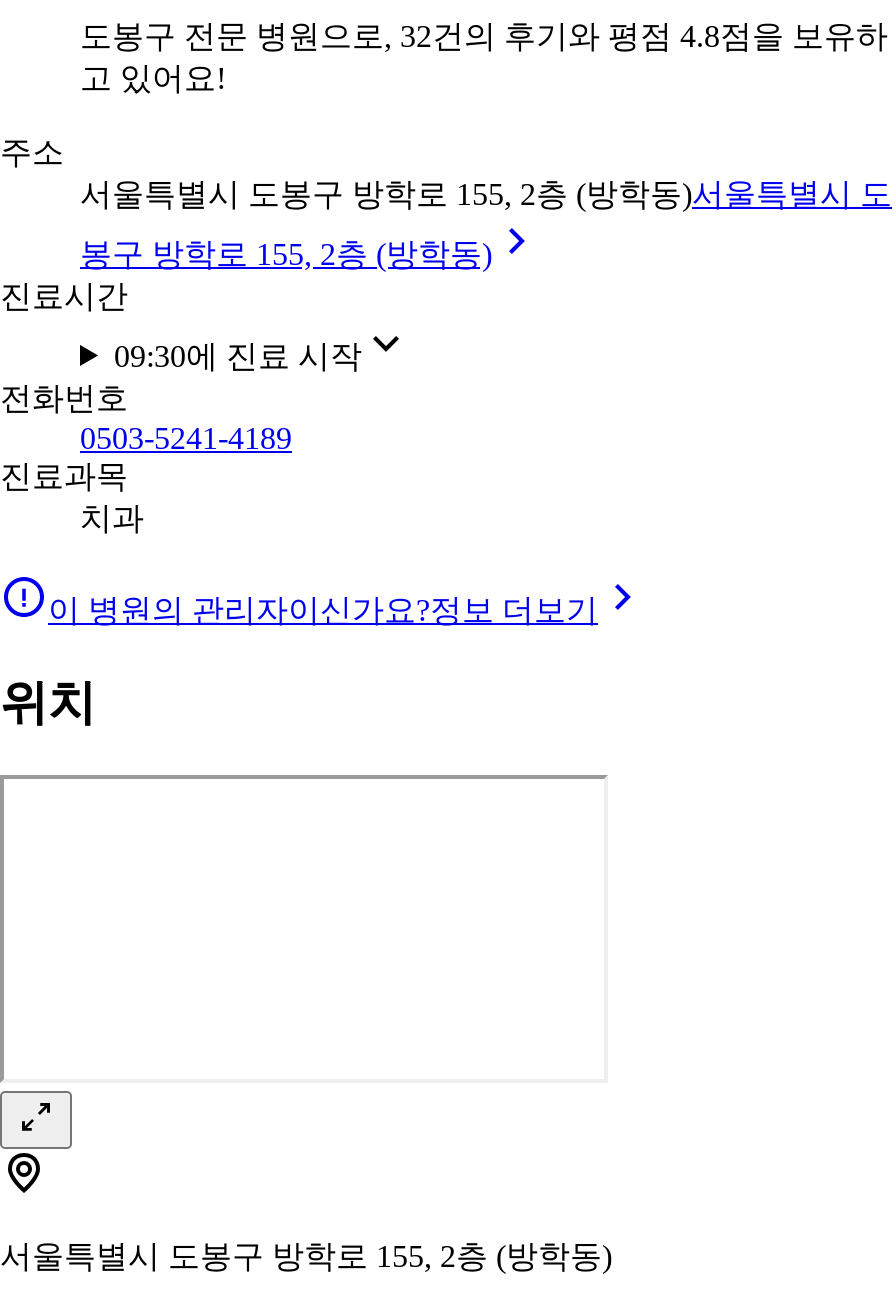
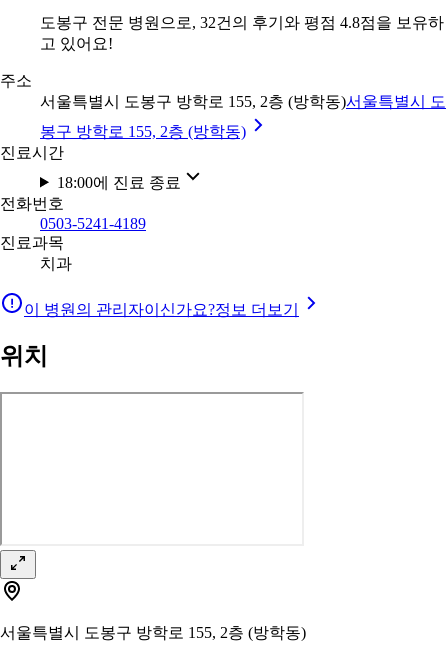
[114,338,362,372] 09:30에 진료 시작 -> [57,173,181,190] 18:00에 진료 종료

